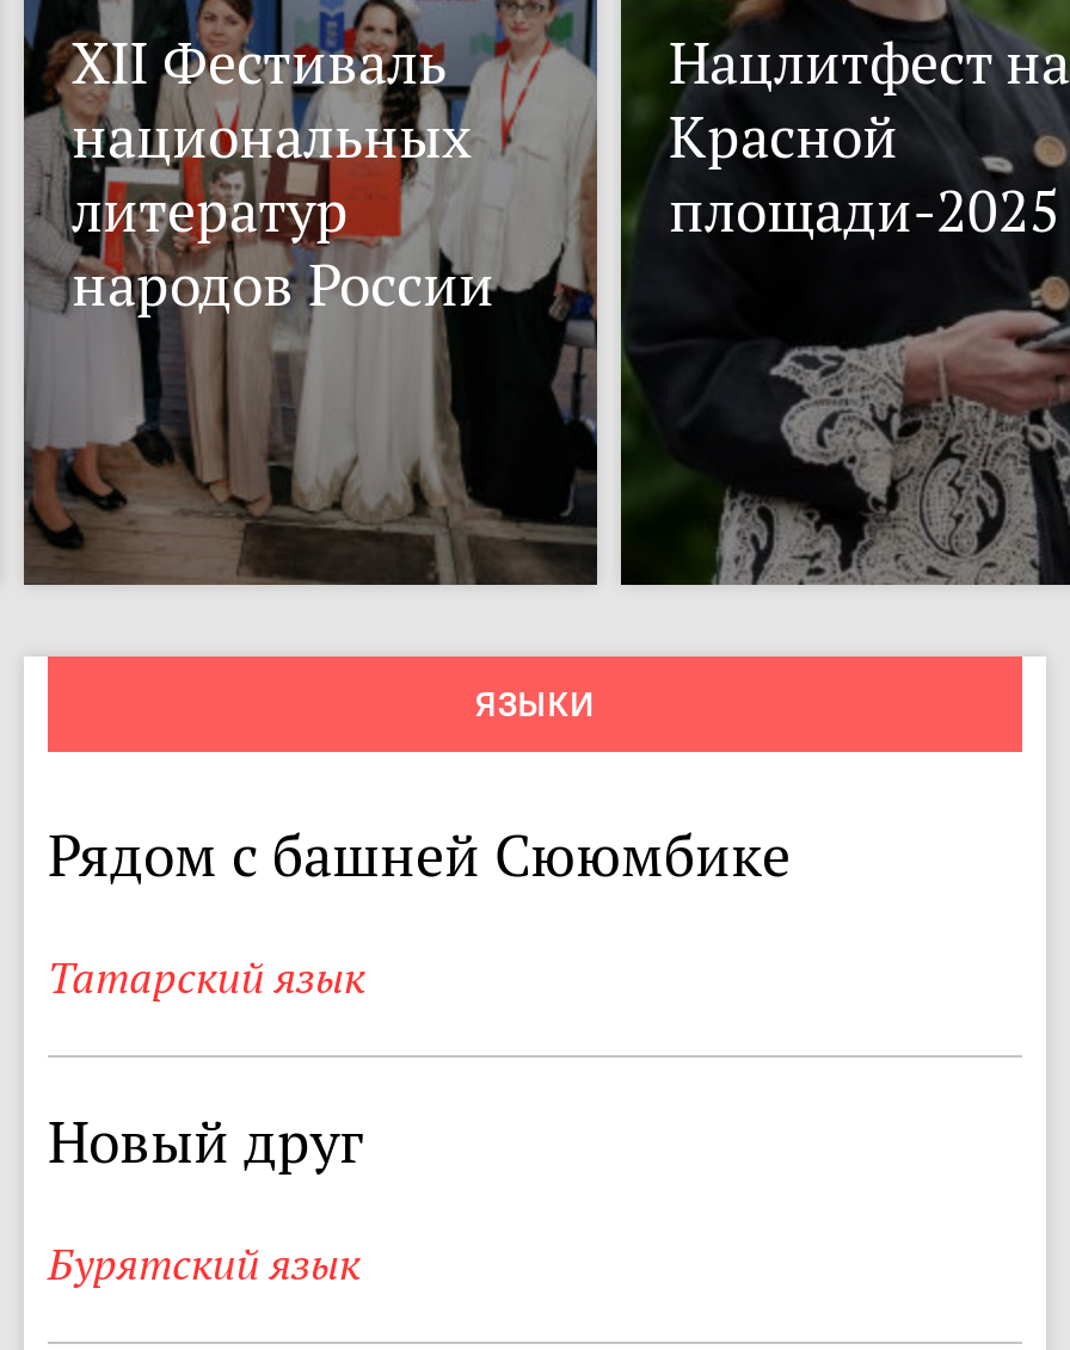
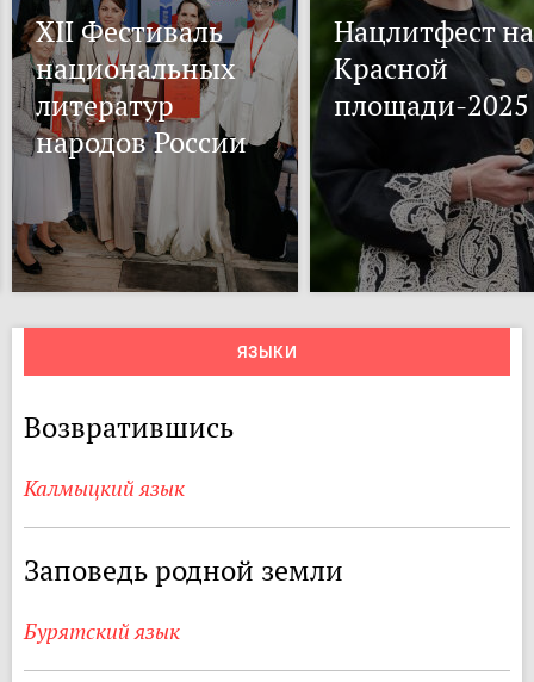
[48,820,791,894] Рядом с башней Сююмбике -> [24,410,234,447] Возвратившись
[48,951,365,1006] Татарский язык -> [24,475,185,503] Калмыцкий язык
[48,1106,363,1181] Новый друг -> [24,553,343,590] Заповедь родной земли

